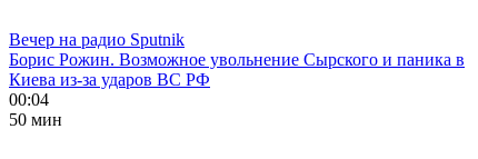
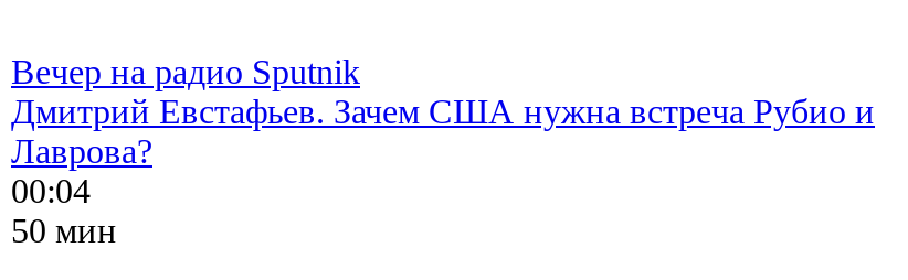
[9,50,465,89] Борис Рожин. Возможное увольнение Сырского и паника в | Киева из-за ударов ВС РФ -> [11,93,875,170] Дмитрий Евстафьев. Зачем США нужна встреча Рубио и | Лаврова?

